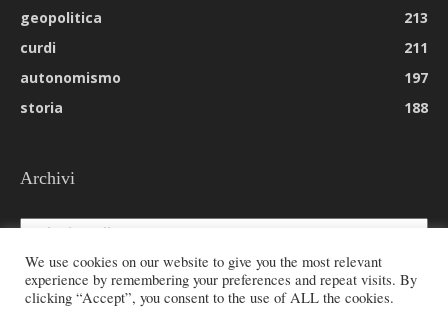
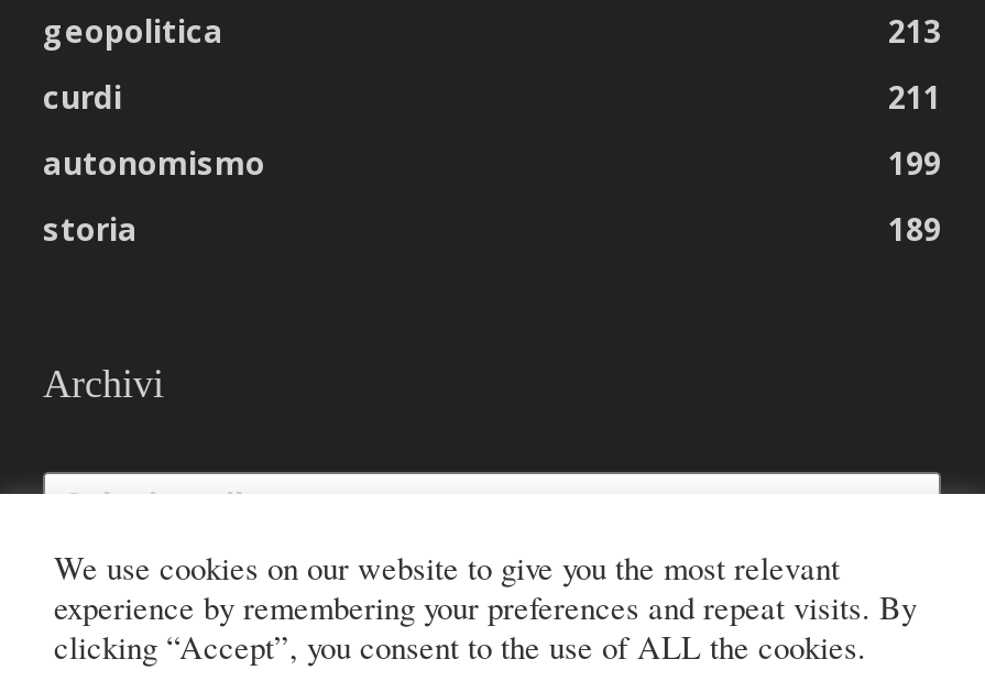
[404,68,428,87] 197 -> [888,141,941,183] 199
[404,98,428,117] 188 -> [888,207,941,249] 189

